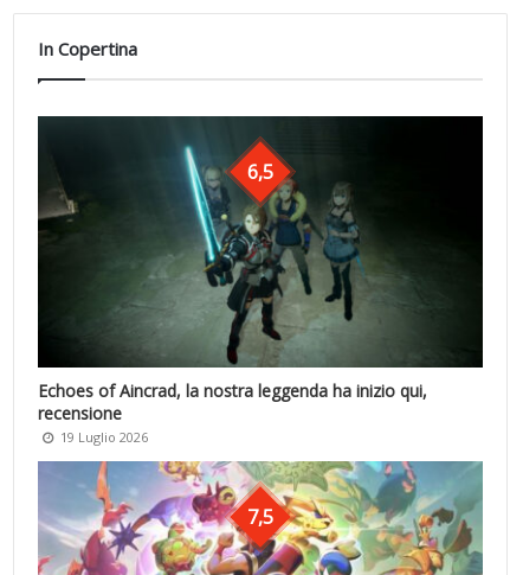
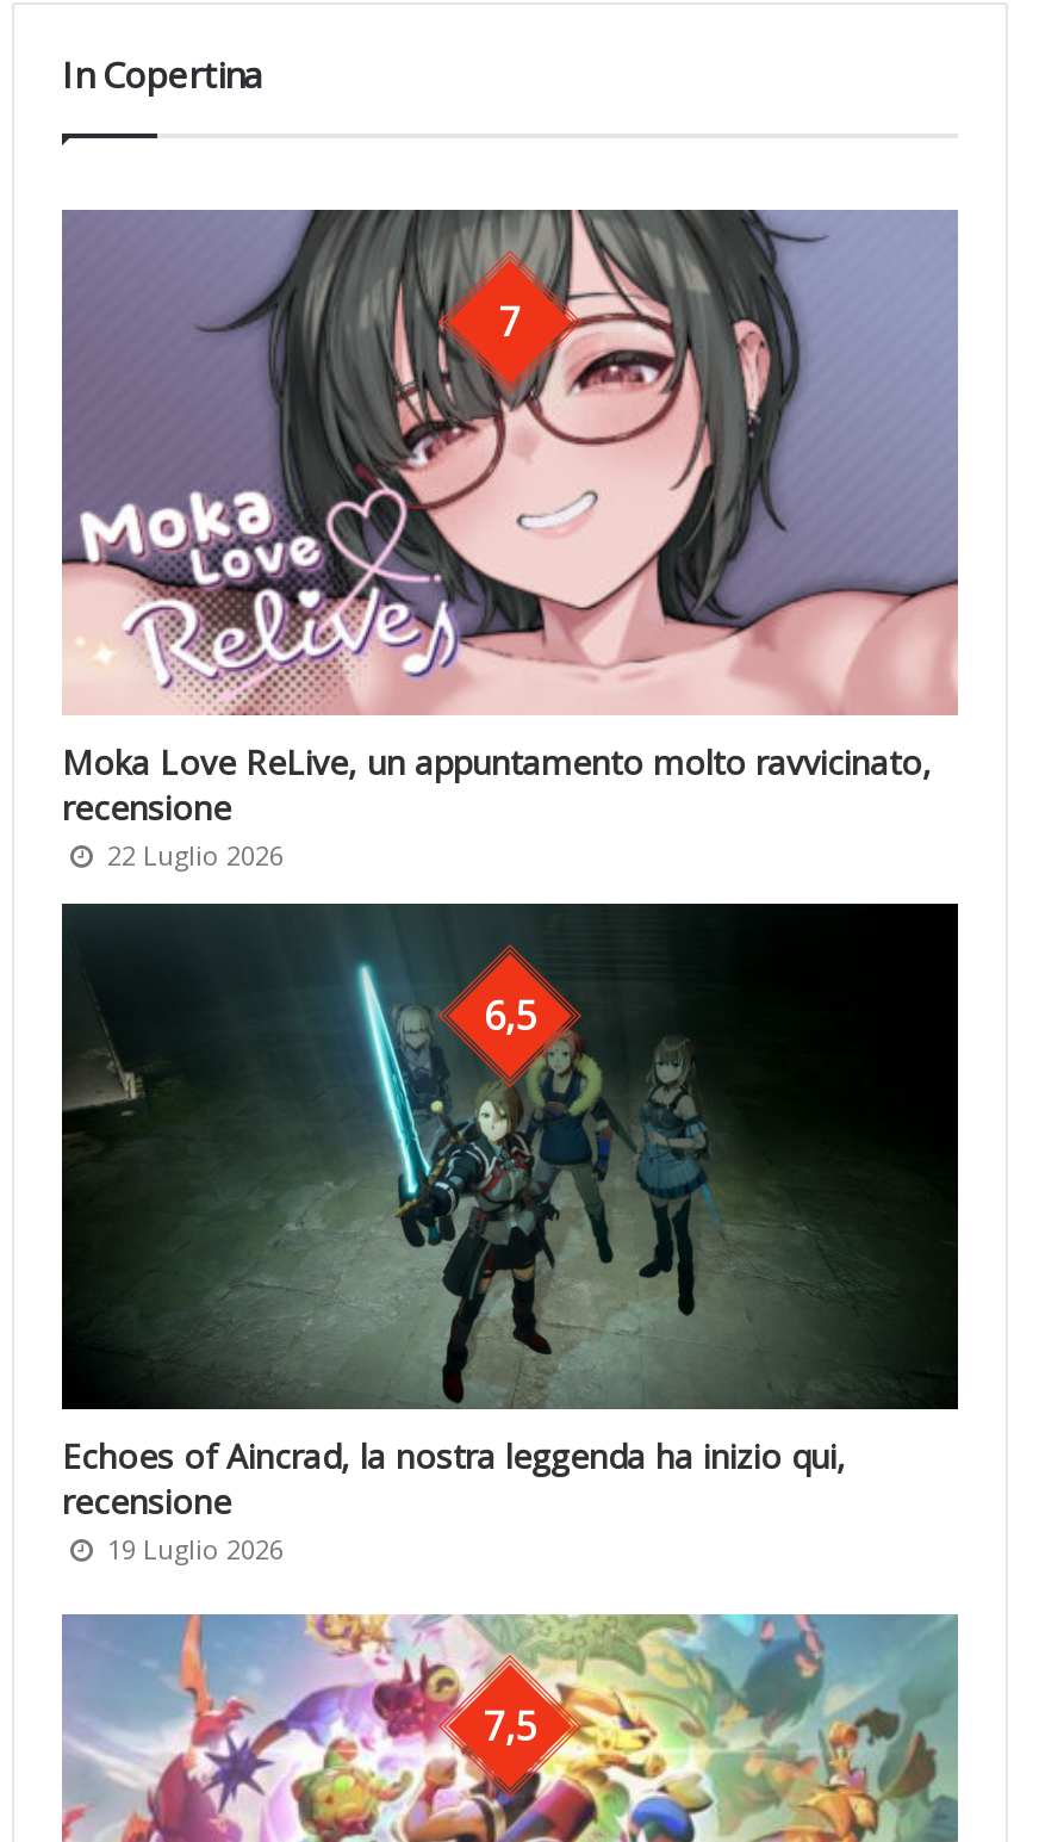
none -> [60,207,960,715] [image] | 7
none -> [62,739,932,873] Moka Love ReLive, un appuntamento molto ravvicinato, | recensione | 22 Luglio 2026

